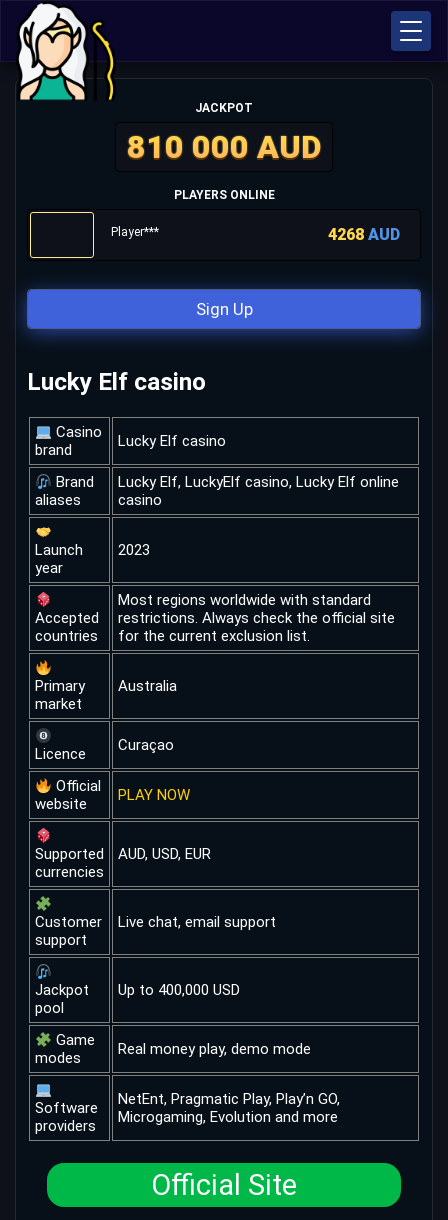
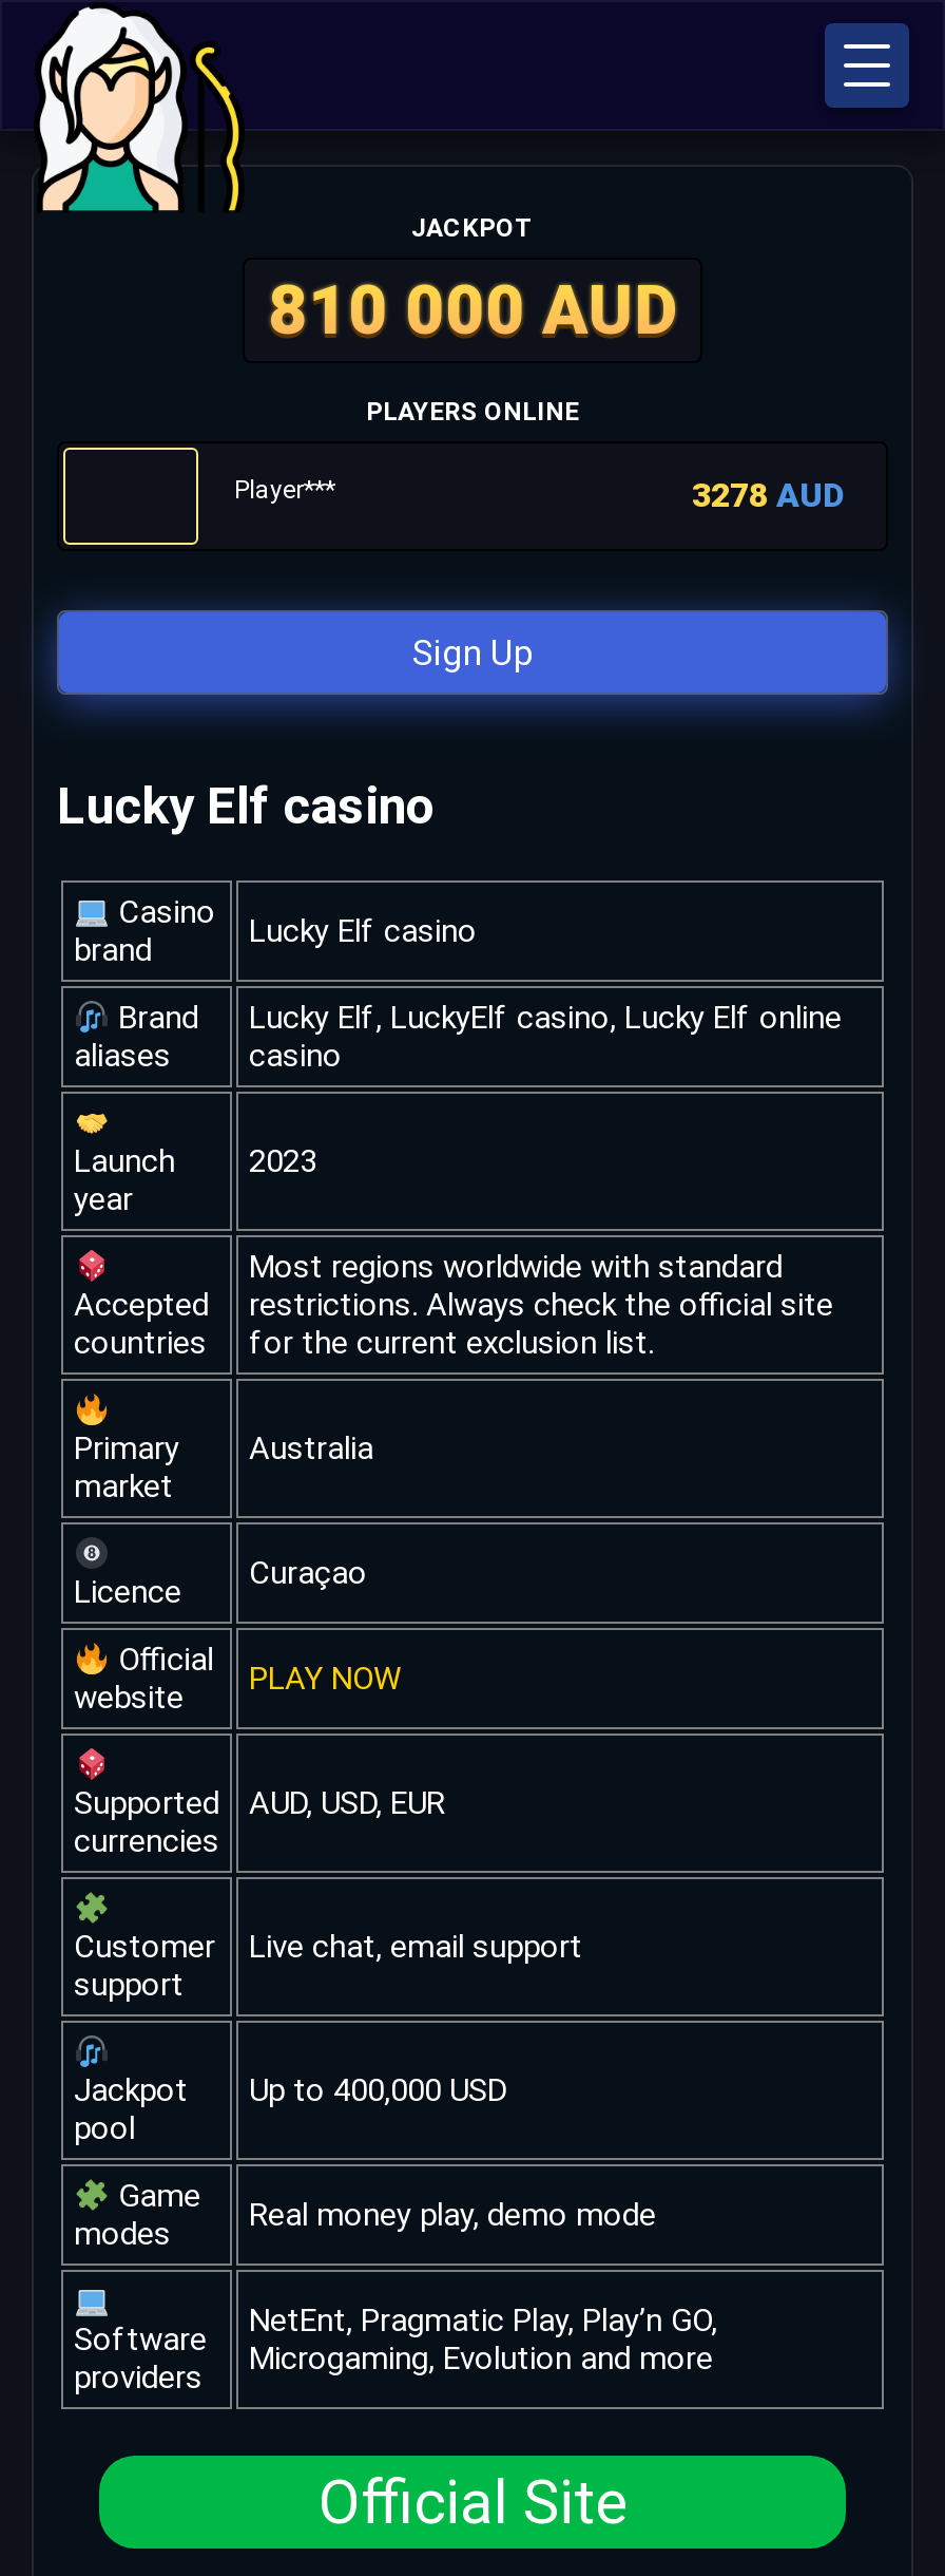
[328,225,400,244] 4268 AUD -> [692,475,844,515] 3278 AUD

